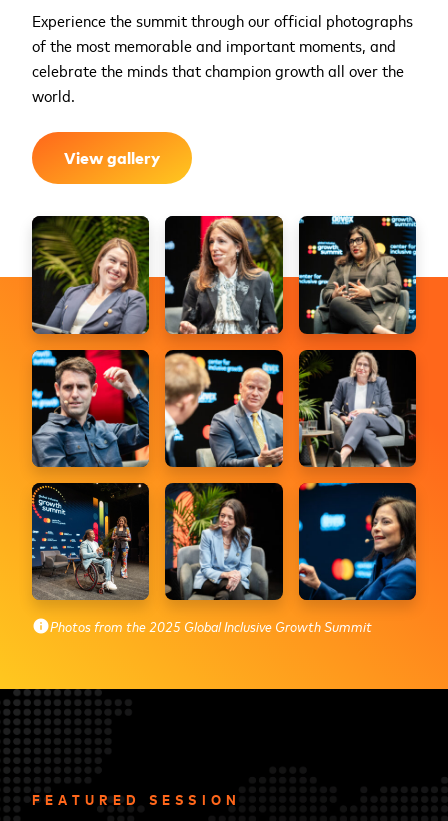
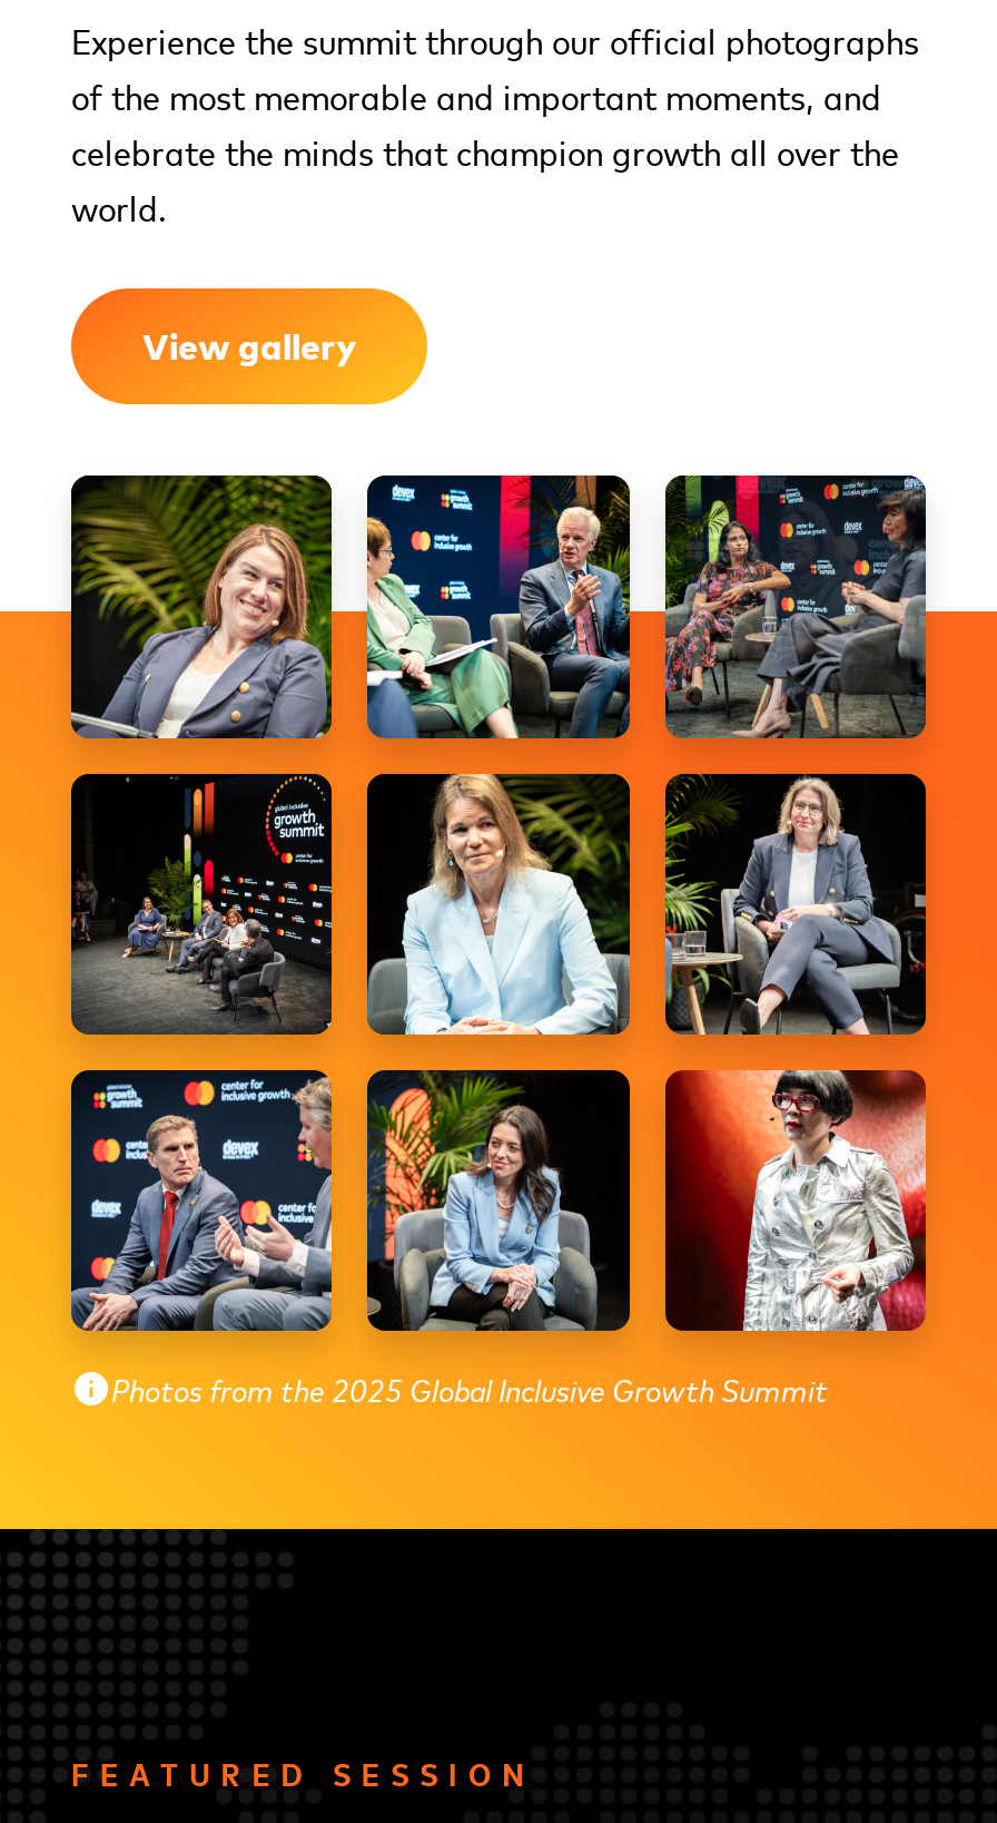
[164,215,284,335] [image] -> [365,473,632,741] [image]
[298,215,417,335] [image] -> [663,473,928,741] [image]
[31,349,150,468] [image] -> [69,772,334,1037] [image]
[164,349,284,468] [image] -> [365,772,632,1037] [image]
[31,483,150,600] [image] -> [69,1072,334,1333] [image]
[298,482,417,601] [image] -> [663,1068,928,1333] [image]

